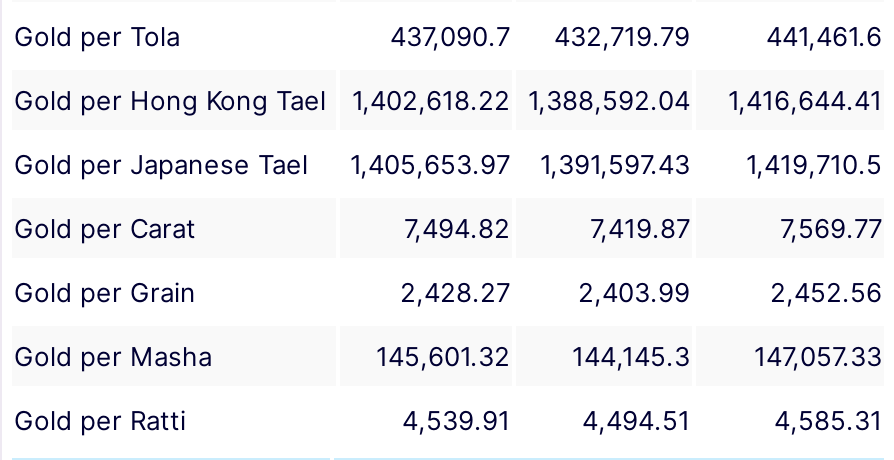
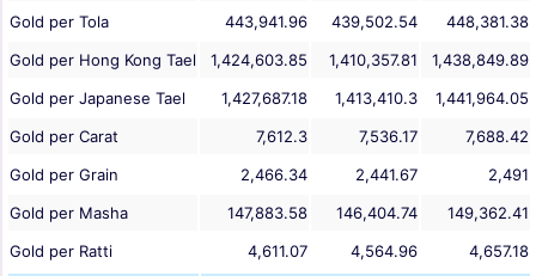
[390,21,510,53] 437,090.7 -> [225,12,307,32] 443,941.96
[554,21,690,53] 432,719.79 -> [331,12,418,32] 439,502.54
[766,21,882,53] 441,461.6 -> [446,12,529,32] 448,381.38
[352,85,882,117] 1,402,618.22 1,388,592.04 | 1,416,644.41 -> [211,51,529,70] 1,424,603.85 | 1,410,357.81 | 1,438,849.89
[350,149,510,181] 1,405,653.97 -> [221,89,307,108] 1,427,687.18
[540,149,690,181] 1,391,597.43 -> [335,89,418,108] 1,413,410.3
[746,149,882,181] 1,419,710.5 -> [435,89,529,108] 1,441,964.05
[404,213,510,245] 7,494.82 -> [256,127,307,146] 7,612.3
[590,213,690,245] 7,419.87 -> [359,127,418,146] 7,536.17
[780,213,882,245] 7,569.77 -> [465,127,529,146] 7,688.42
[400,277,510,309] 2,428.27 -> [240,165,307,184] 2,466.34
[578,277,690,309] 2,403.99 -> [355,165,418,184] 2,441.67
[770,277,882,309] 2,452.56 -> [488,165,529,184] 2,491
[376,341,510,373] 145,601.32 -> [227,204,307,223] 147,883.58
[572,341,690,373] 144,145.3 -> [336,204,418,223] 146,404.74
[754,341,882,373] 147,057.33 -> [447,204,529,223] 149,362.41
[402,405,510,437] 4,539.91 -> [248,242,307,261] 4,611.07
[582,405,690,437] 4,494.51 -> [351,242,418,261] 4,564.96
[774,405,882,437] 4,585.31 -> [469,242,529,261] 4,657.18

